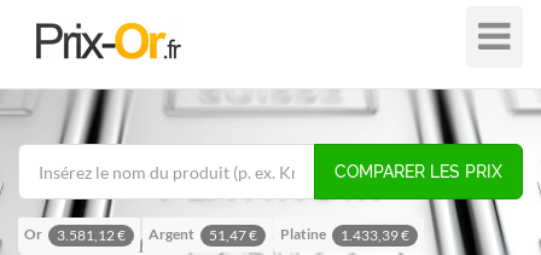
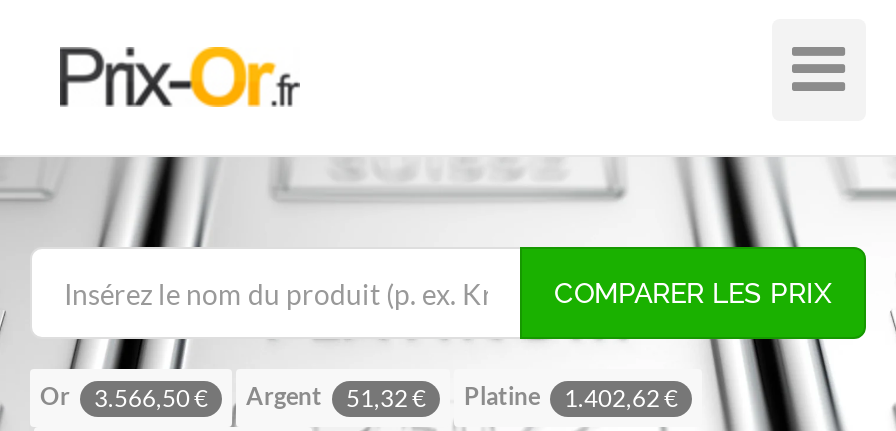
[57,226,126,244] 3.581,12 € -> [94,383,208,413] 3.566,50 €
[209,226,257,244] 51,47 € -> [346,383,426,413] 51,32 €
[341,226,409,244] 1.433,39 € -> [564,383,678,413] 1.402,62 €

